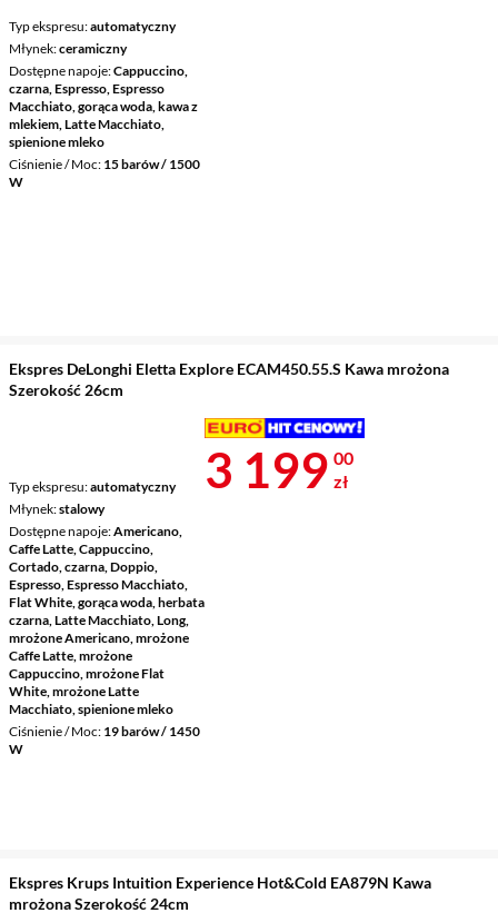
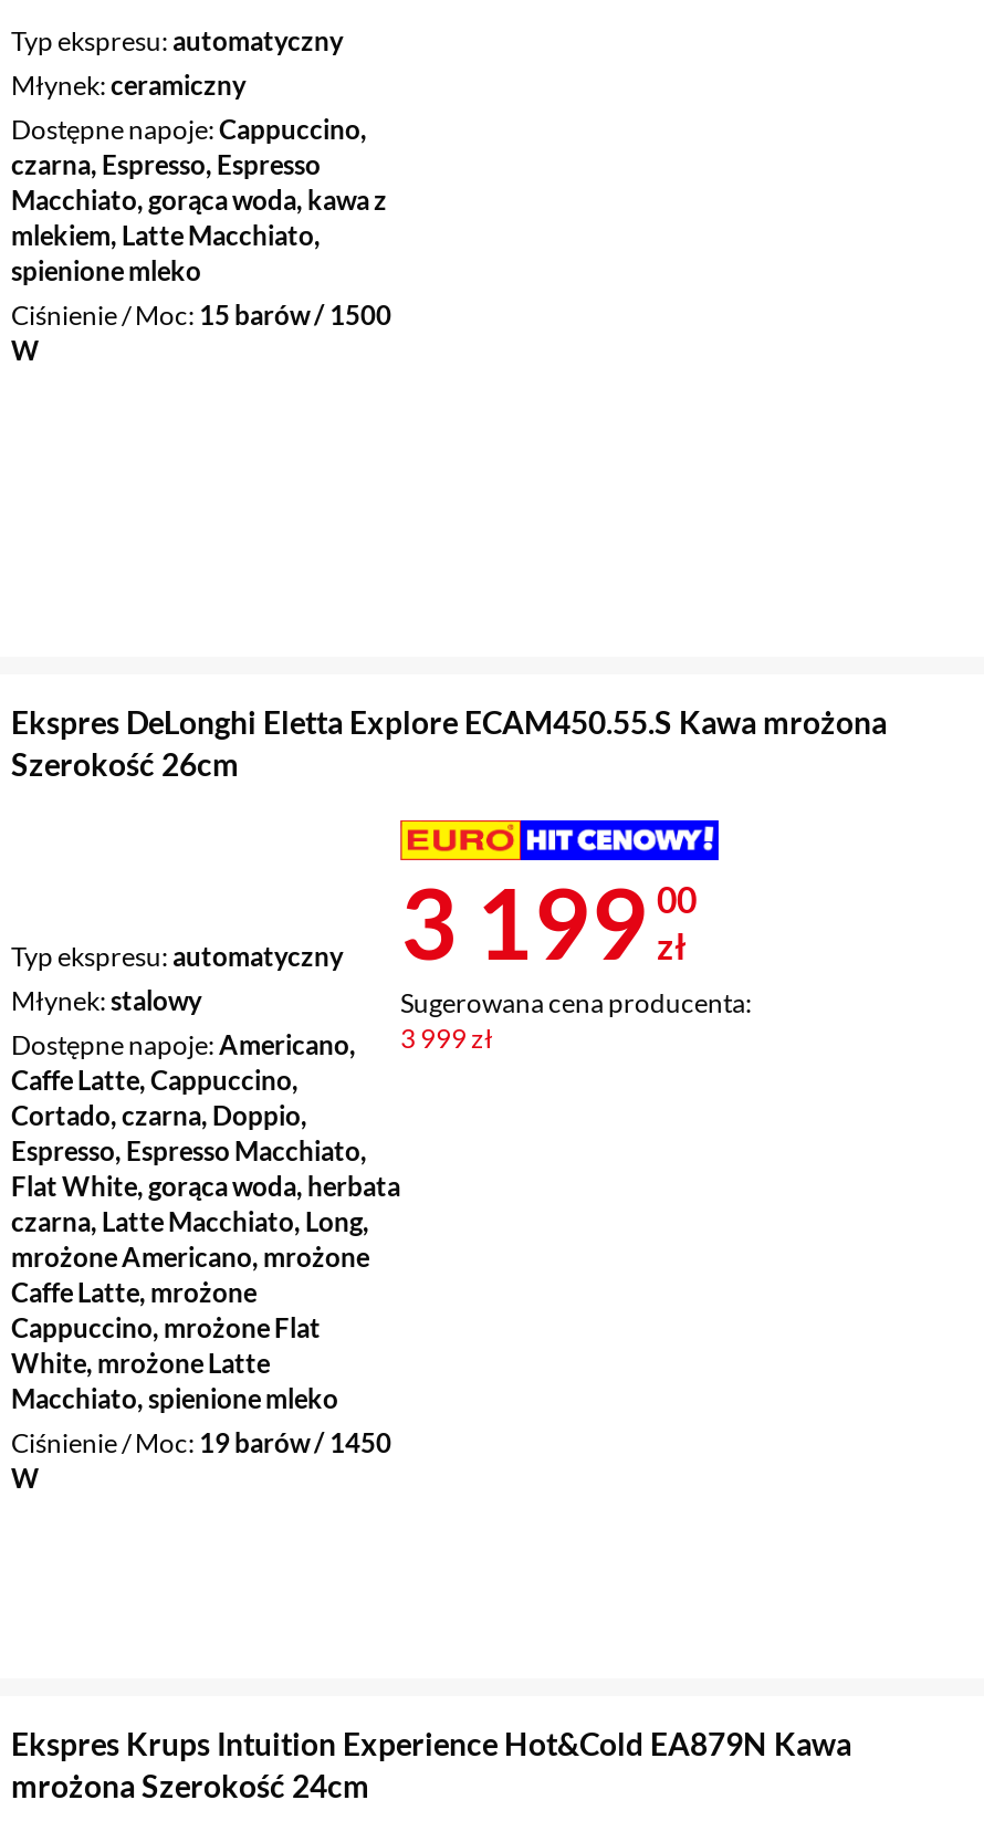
none -> [400,986,752,1055] Sugerowana cena producenta: | 3 999 zł

